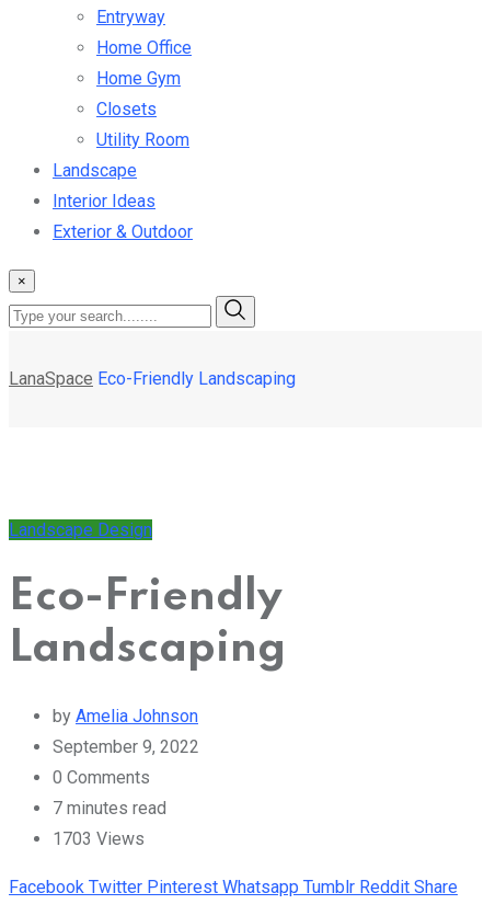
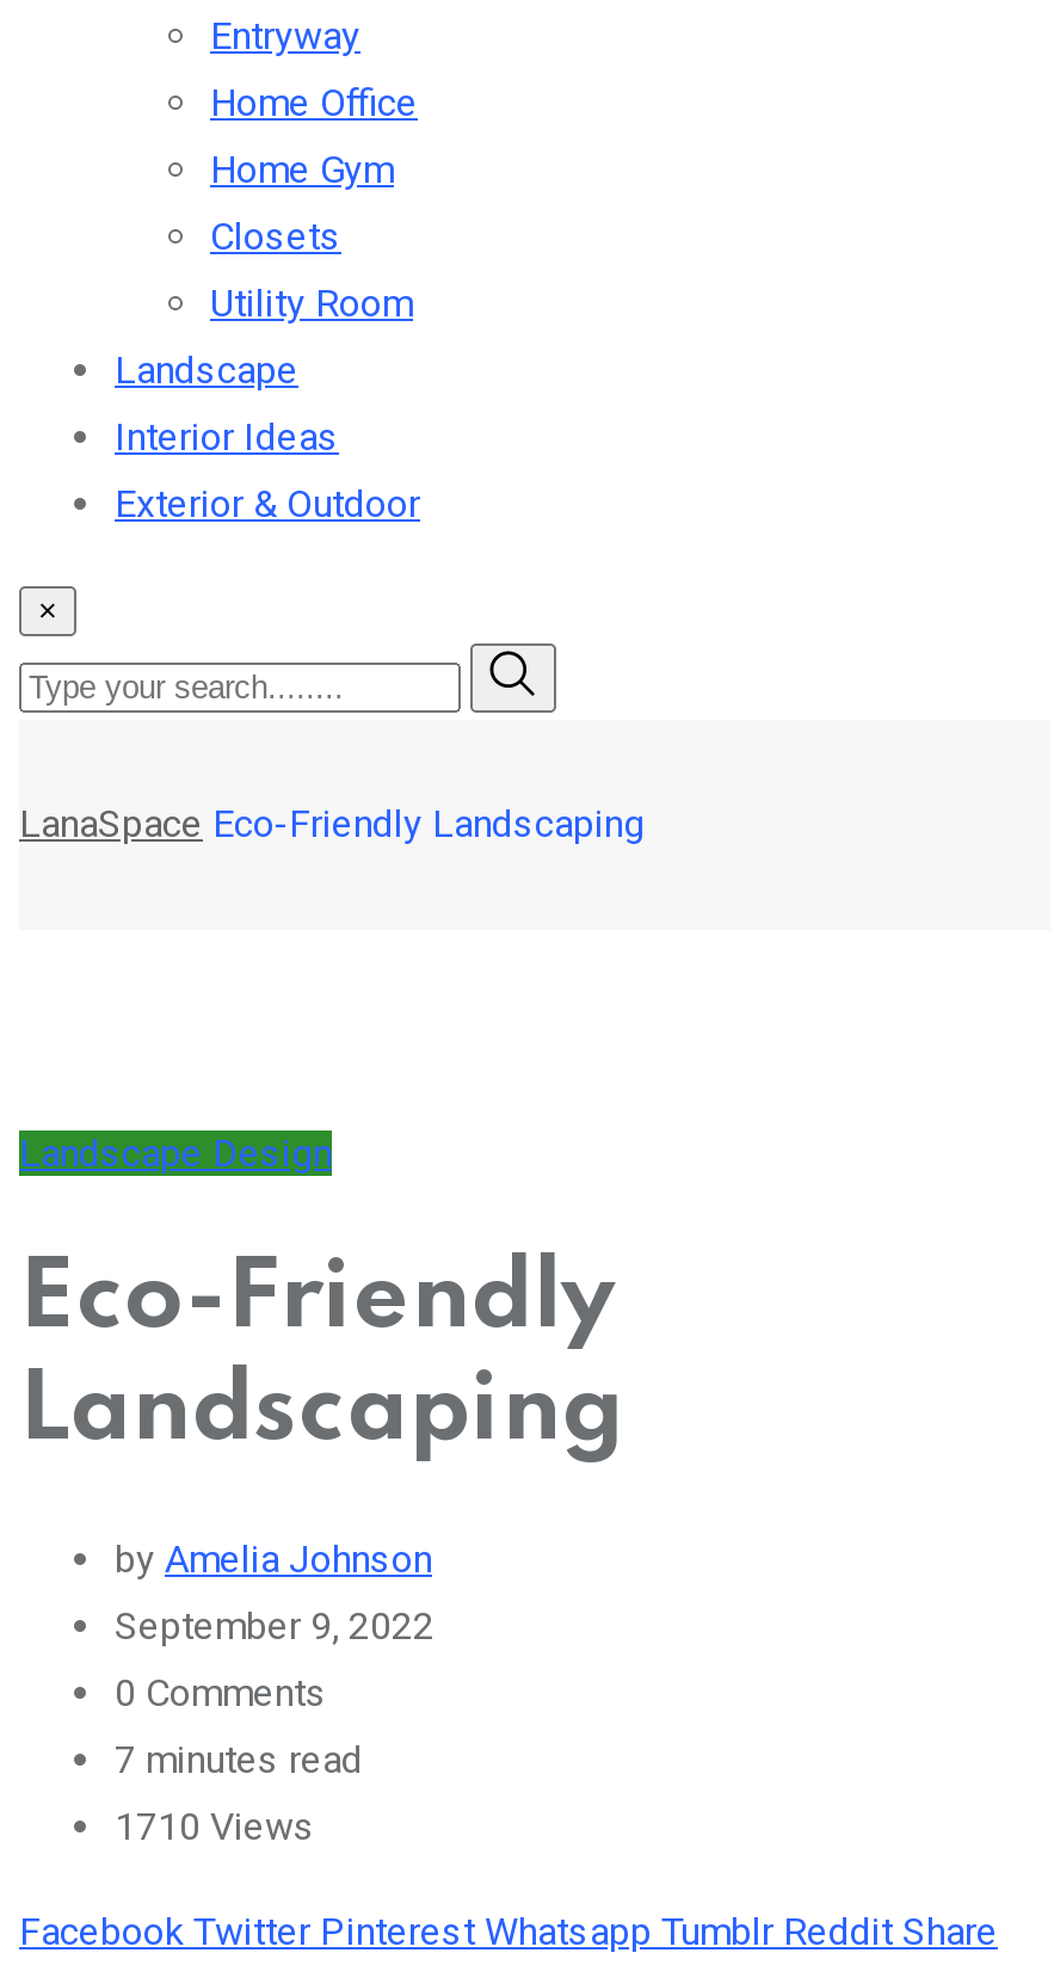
[53,829,145,849] 1703 Views -> [115,1804,315,1850] 1710 Views

